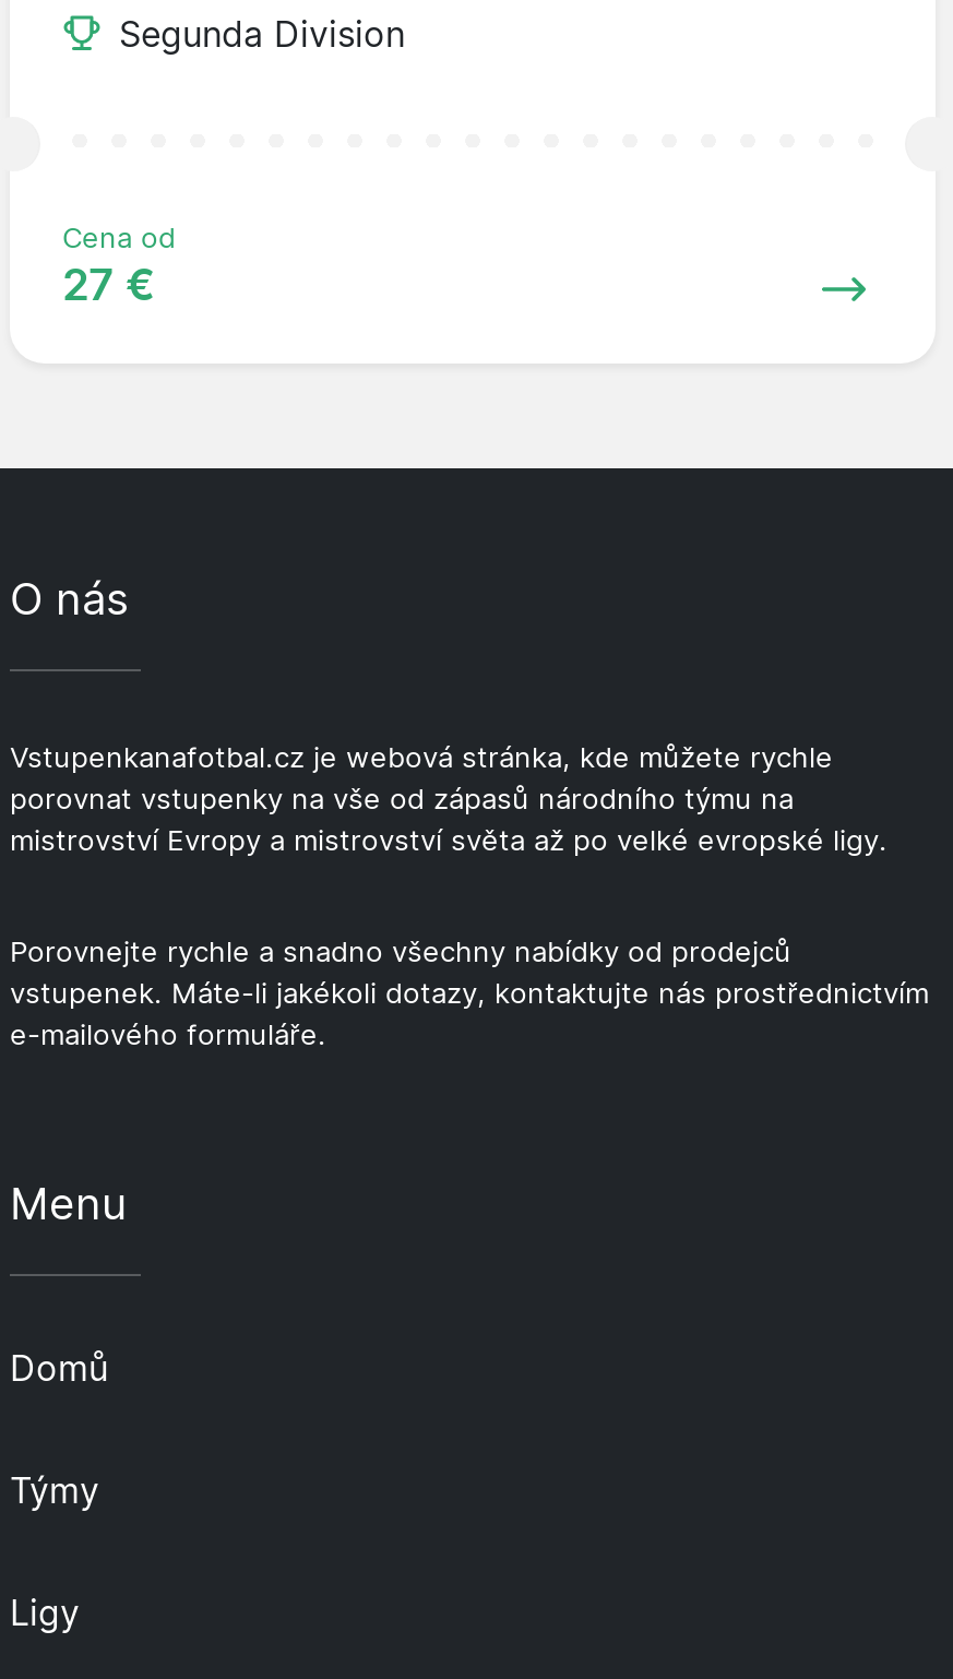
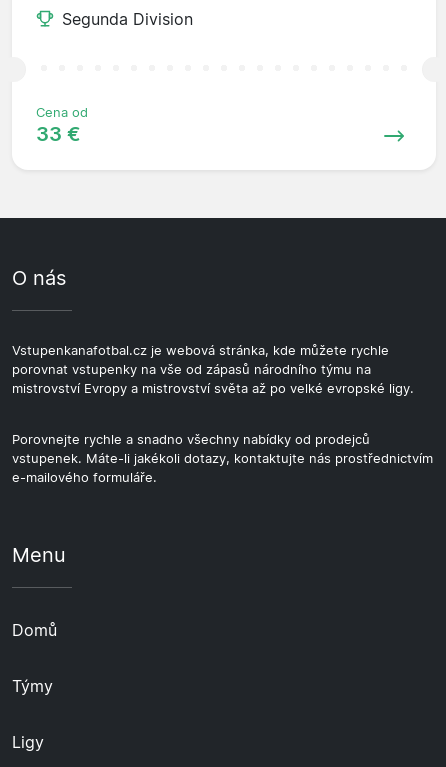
[62,258,156,310] 27 € -> [36,122,81,146] 33 €

